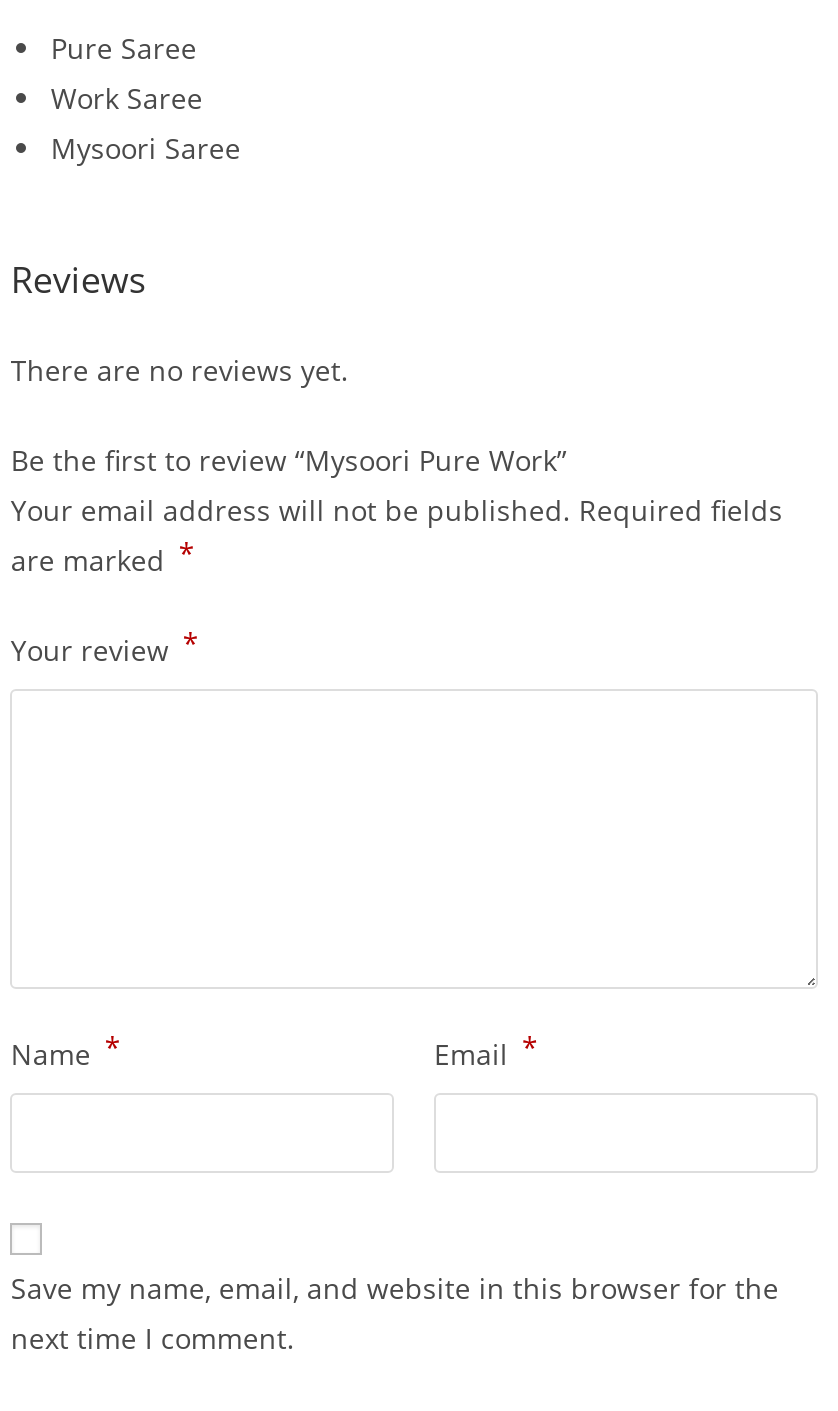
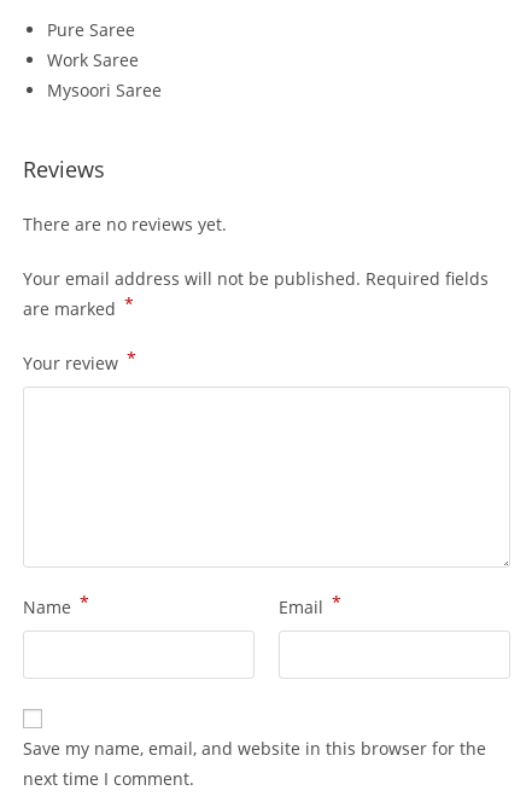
[11,441,567,479] Be the first to review “Mysoori Pure Work” -> none

